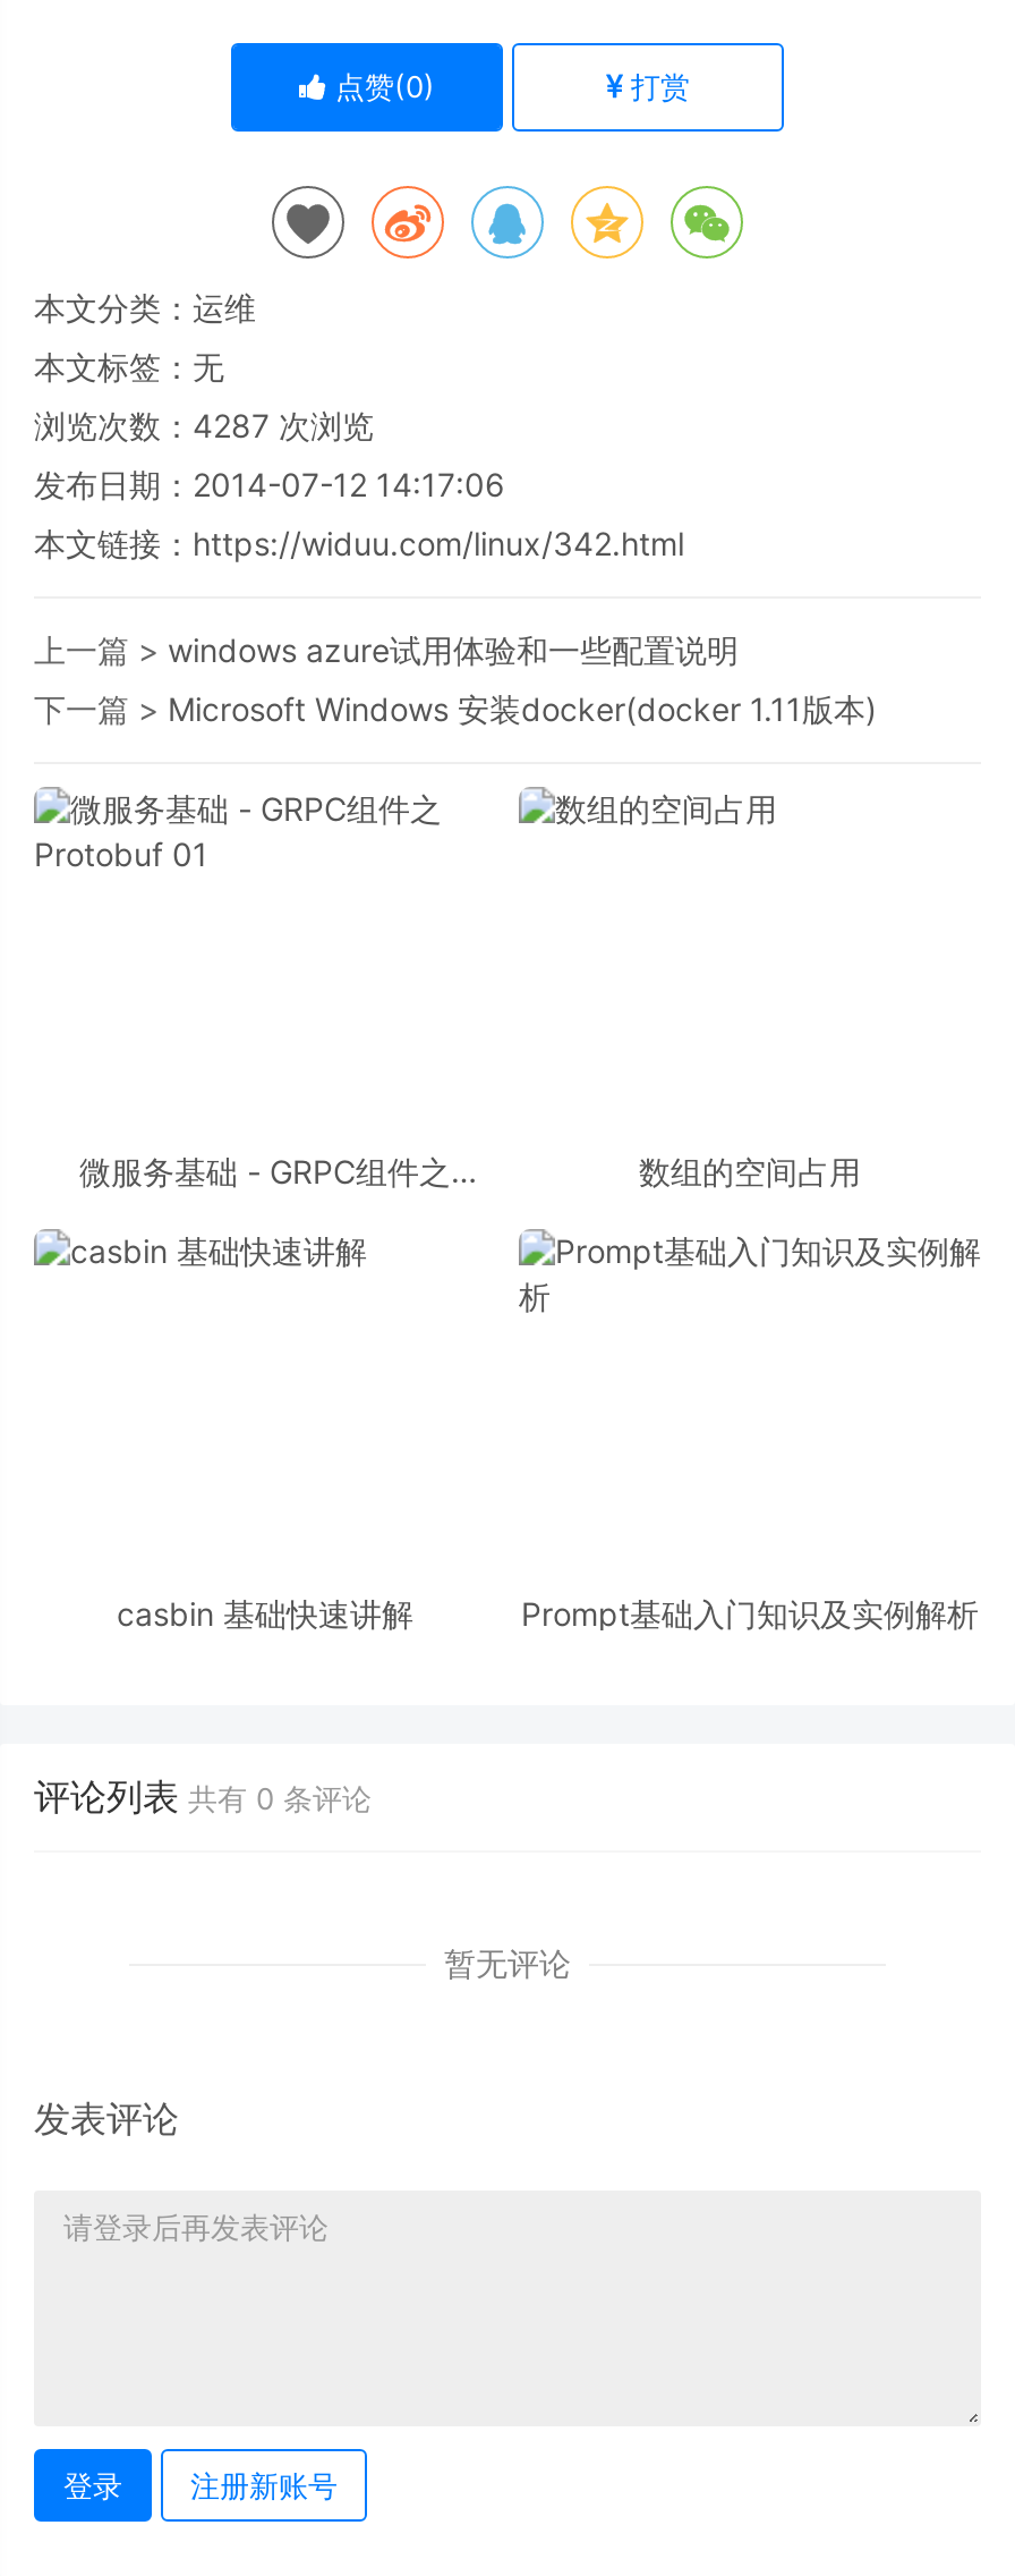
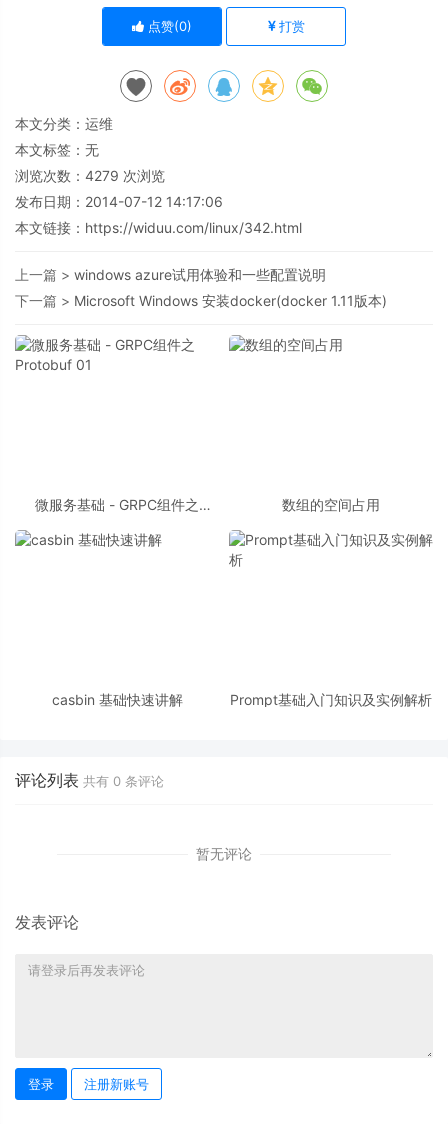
[34,406,374,444] 浏览次数：4287次浏览 -> [15,167,165,184] 浏览次数：4279次浏览

